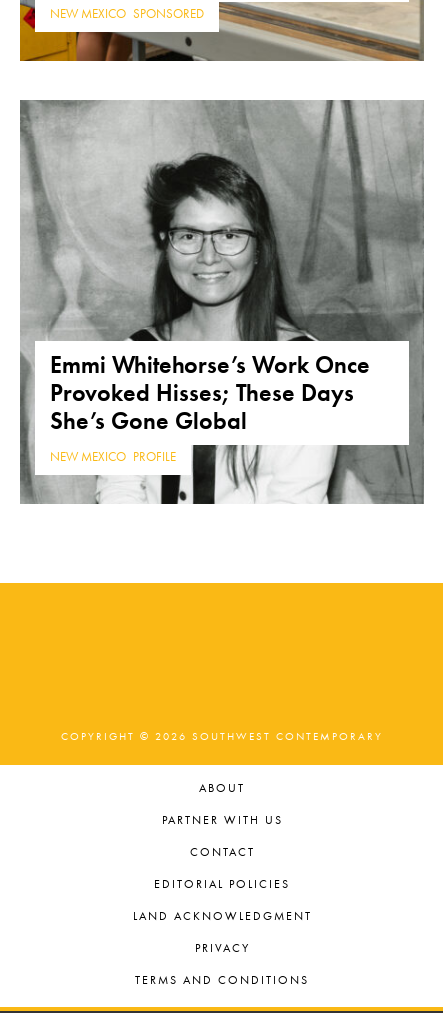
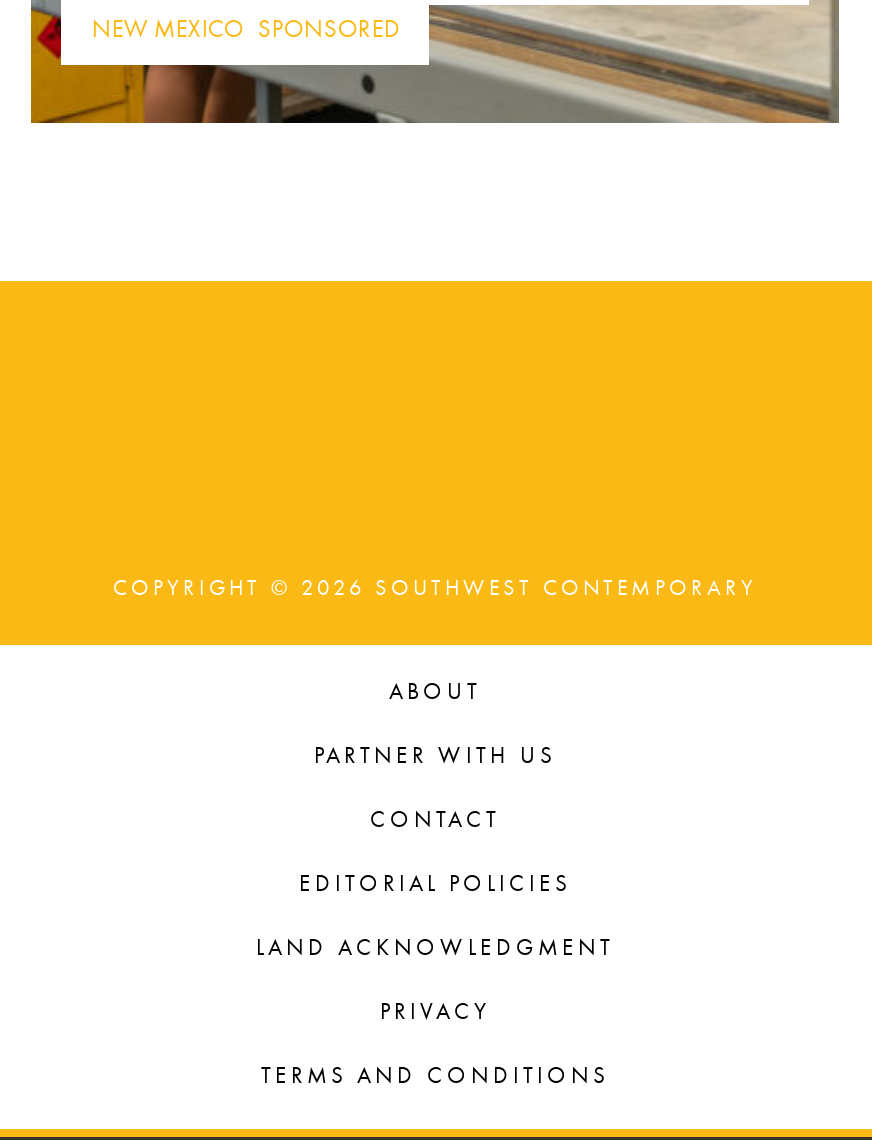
[19,99,424,505] [image] | Emmi Whitehorse’s Work Once | Provoked Hisses; These Days | She’s Gone Global | NEW MEXICO, PROFILE -> none

